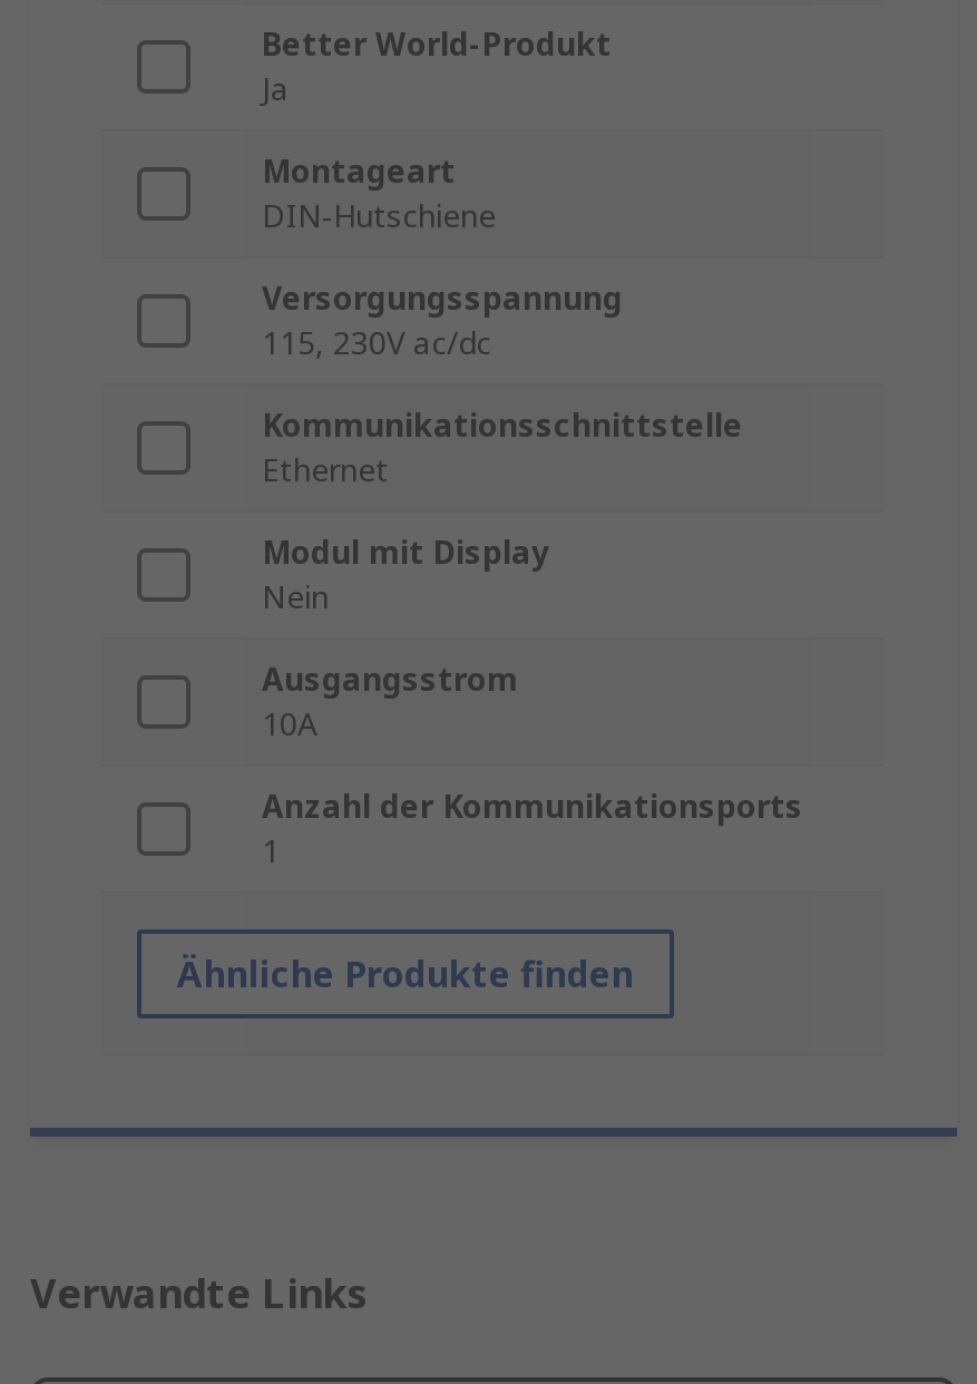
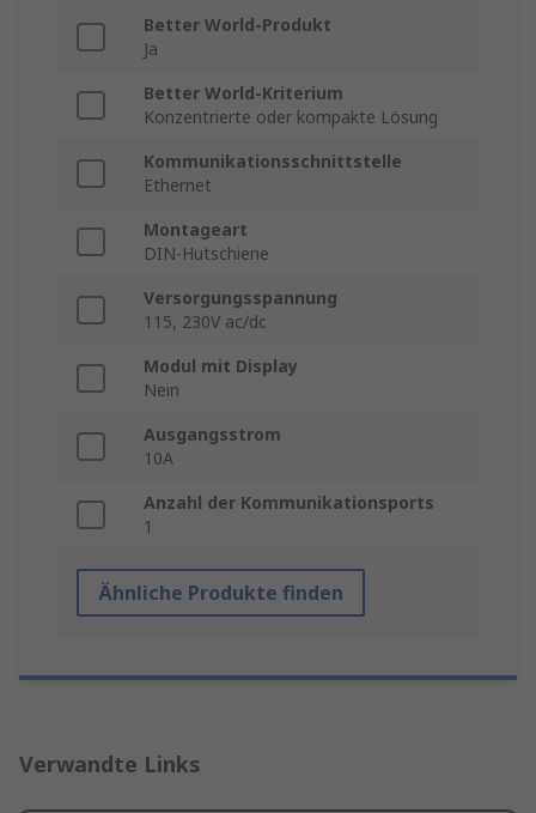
none -> [144,82,438,129] Better World-Kriterium | Konzentrierte oder kompakte Lösung
moved [262,150,623,364] -> [144,219,337,333]: Montageart | DIN-Hutschiene | Versorgungsspannung | 115, 230V ac/dc
moved [262,405,743,491] -> [144,150,402,197]: Kommunikationsschnittstelle | Ethernet

